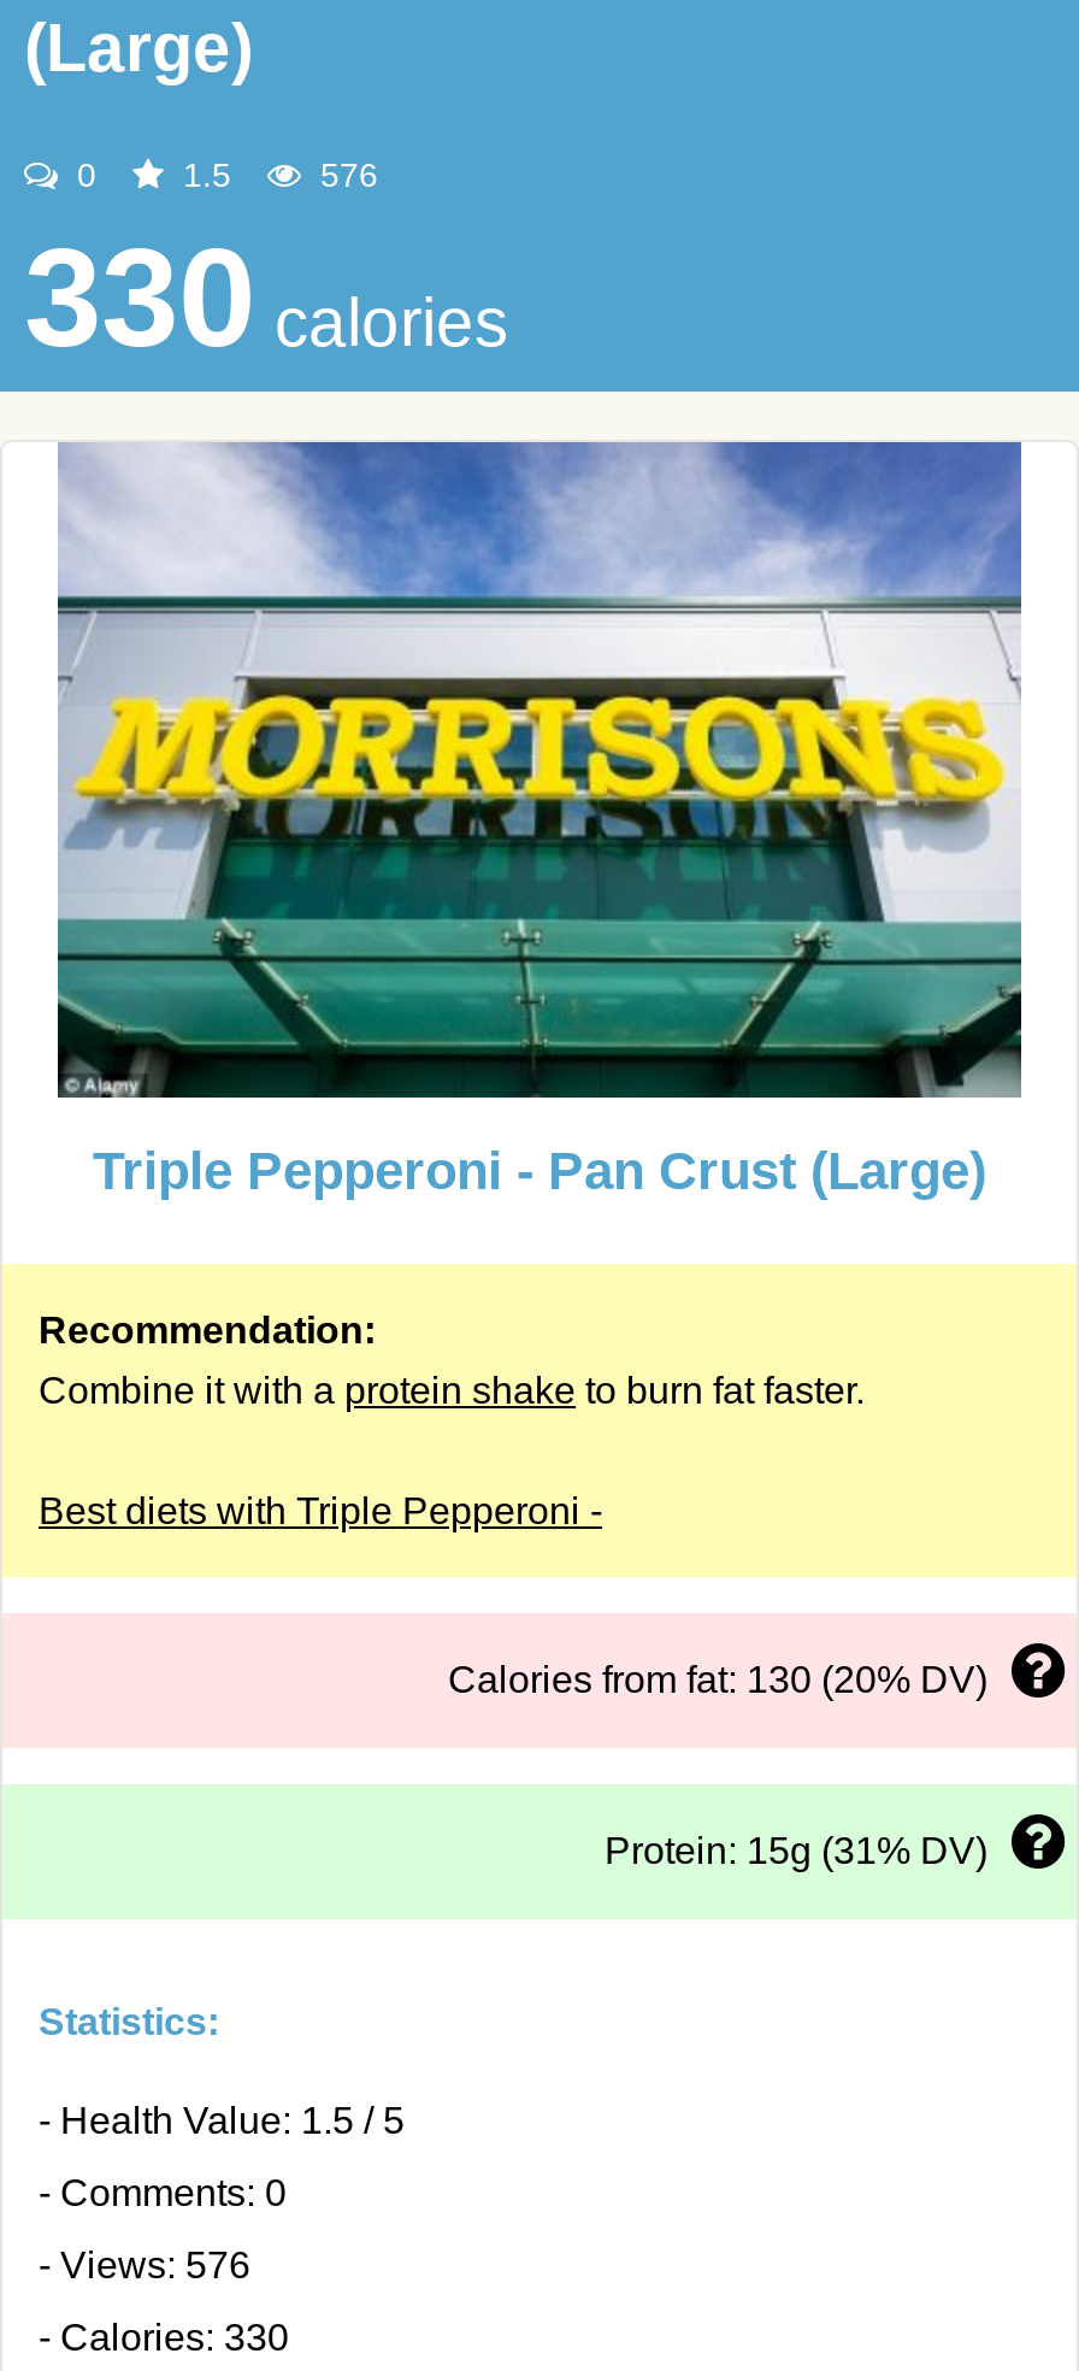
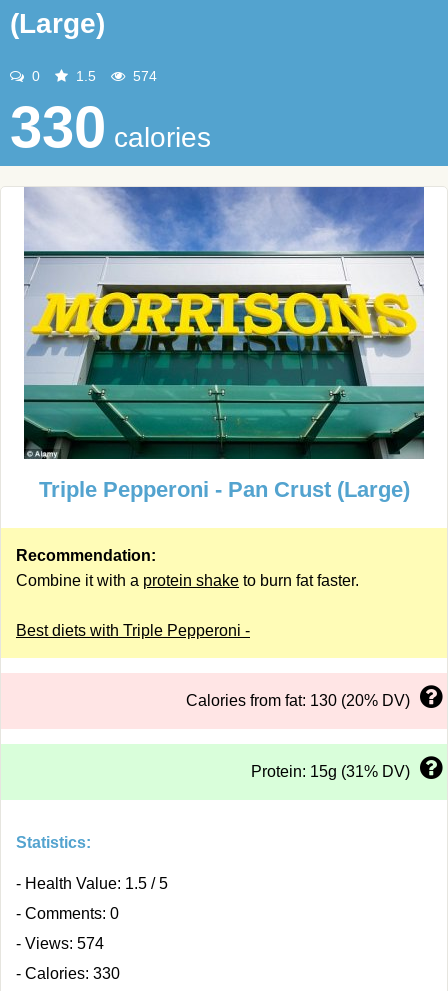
[311,155,378,194] 576 -> [129,68,157,84] 574
[39,2244,250,2285] - Views: 576 -> [16,935,104,952] - Views: 574

